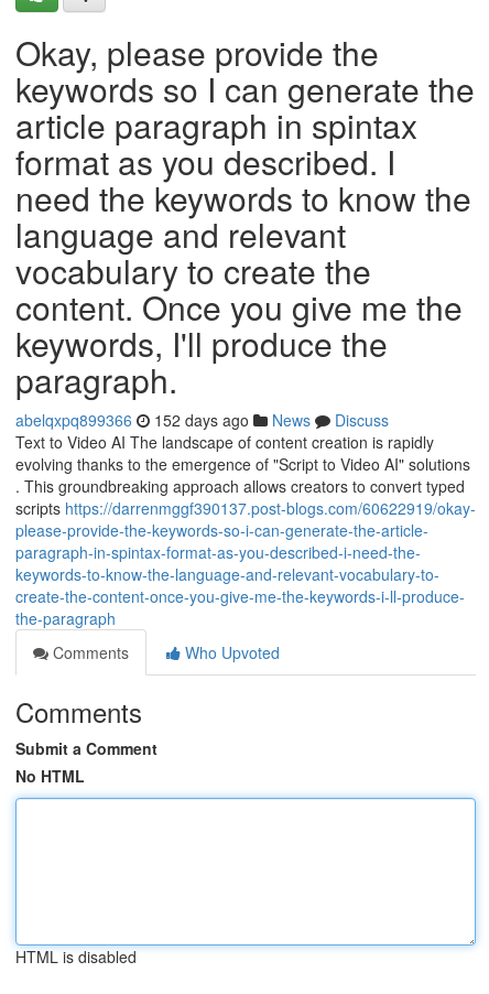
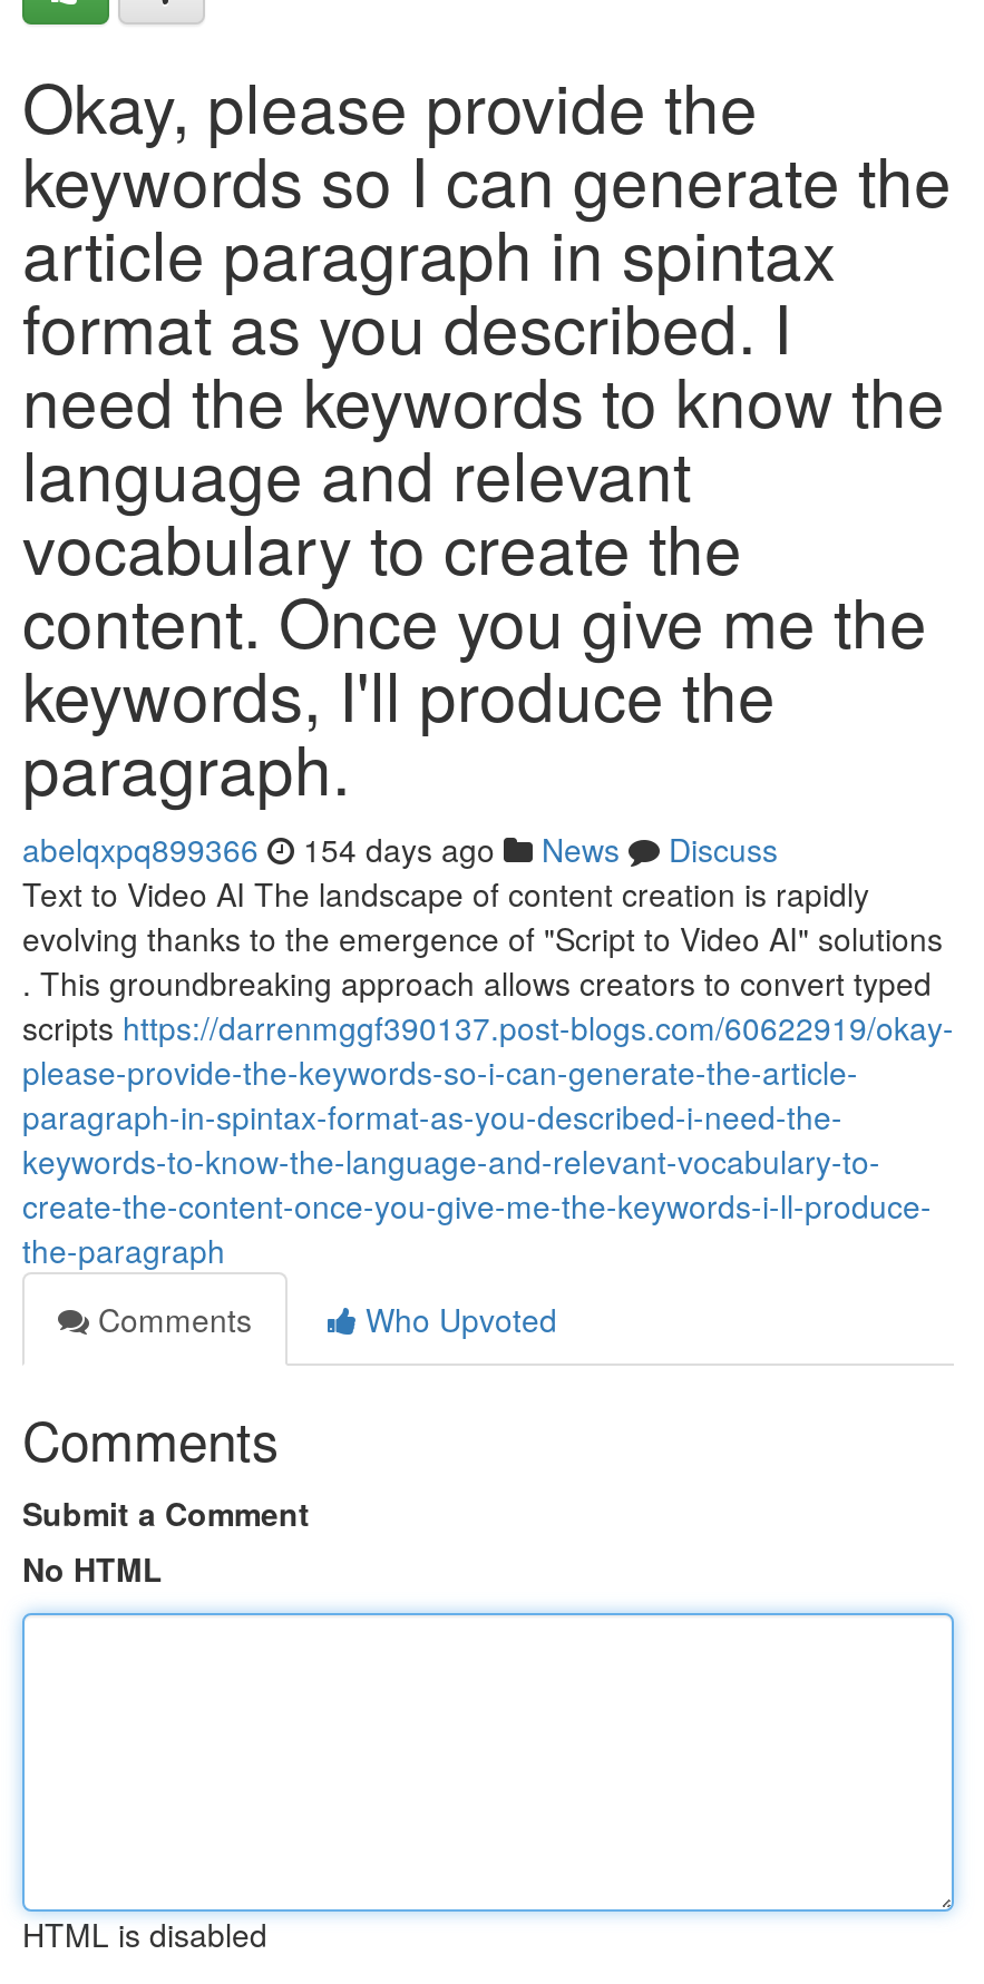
[15,409,389,431] abelqxpq899366 152 days ago News Discuss -> [22,827,778,871] abelqxpq899366 154 days ago News Discuss

